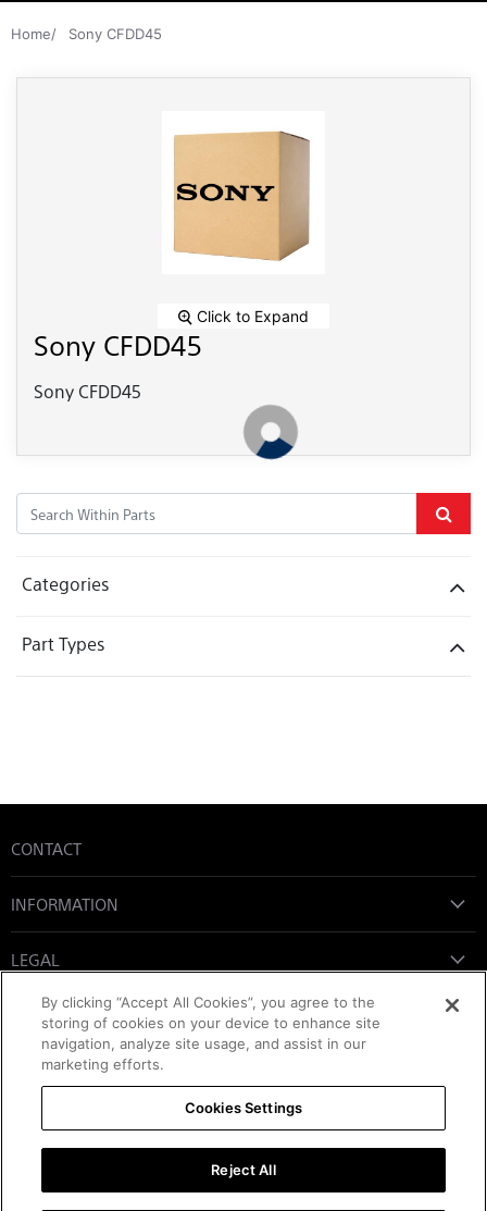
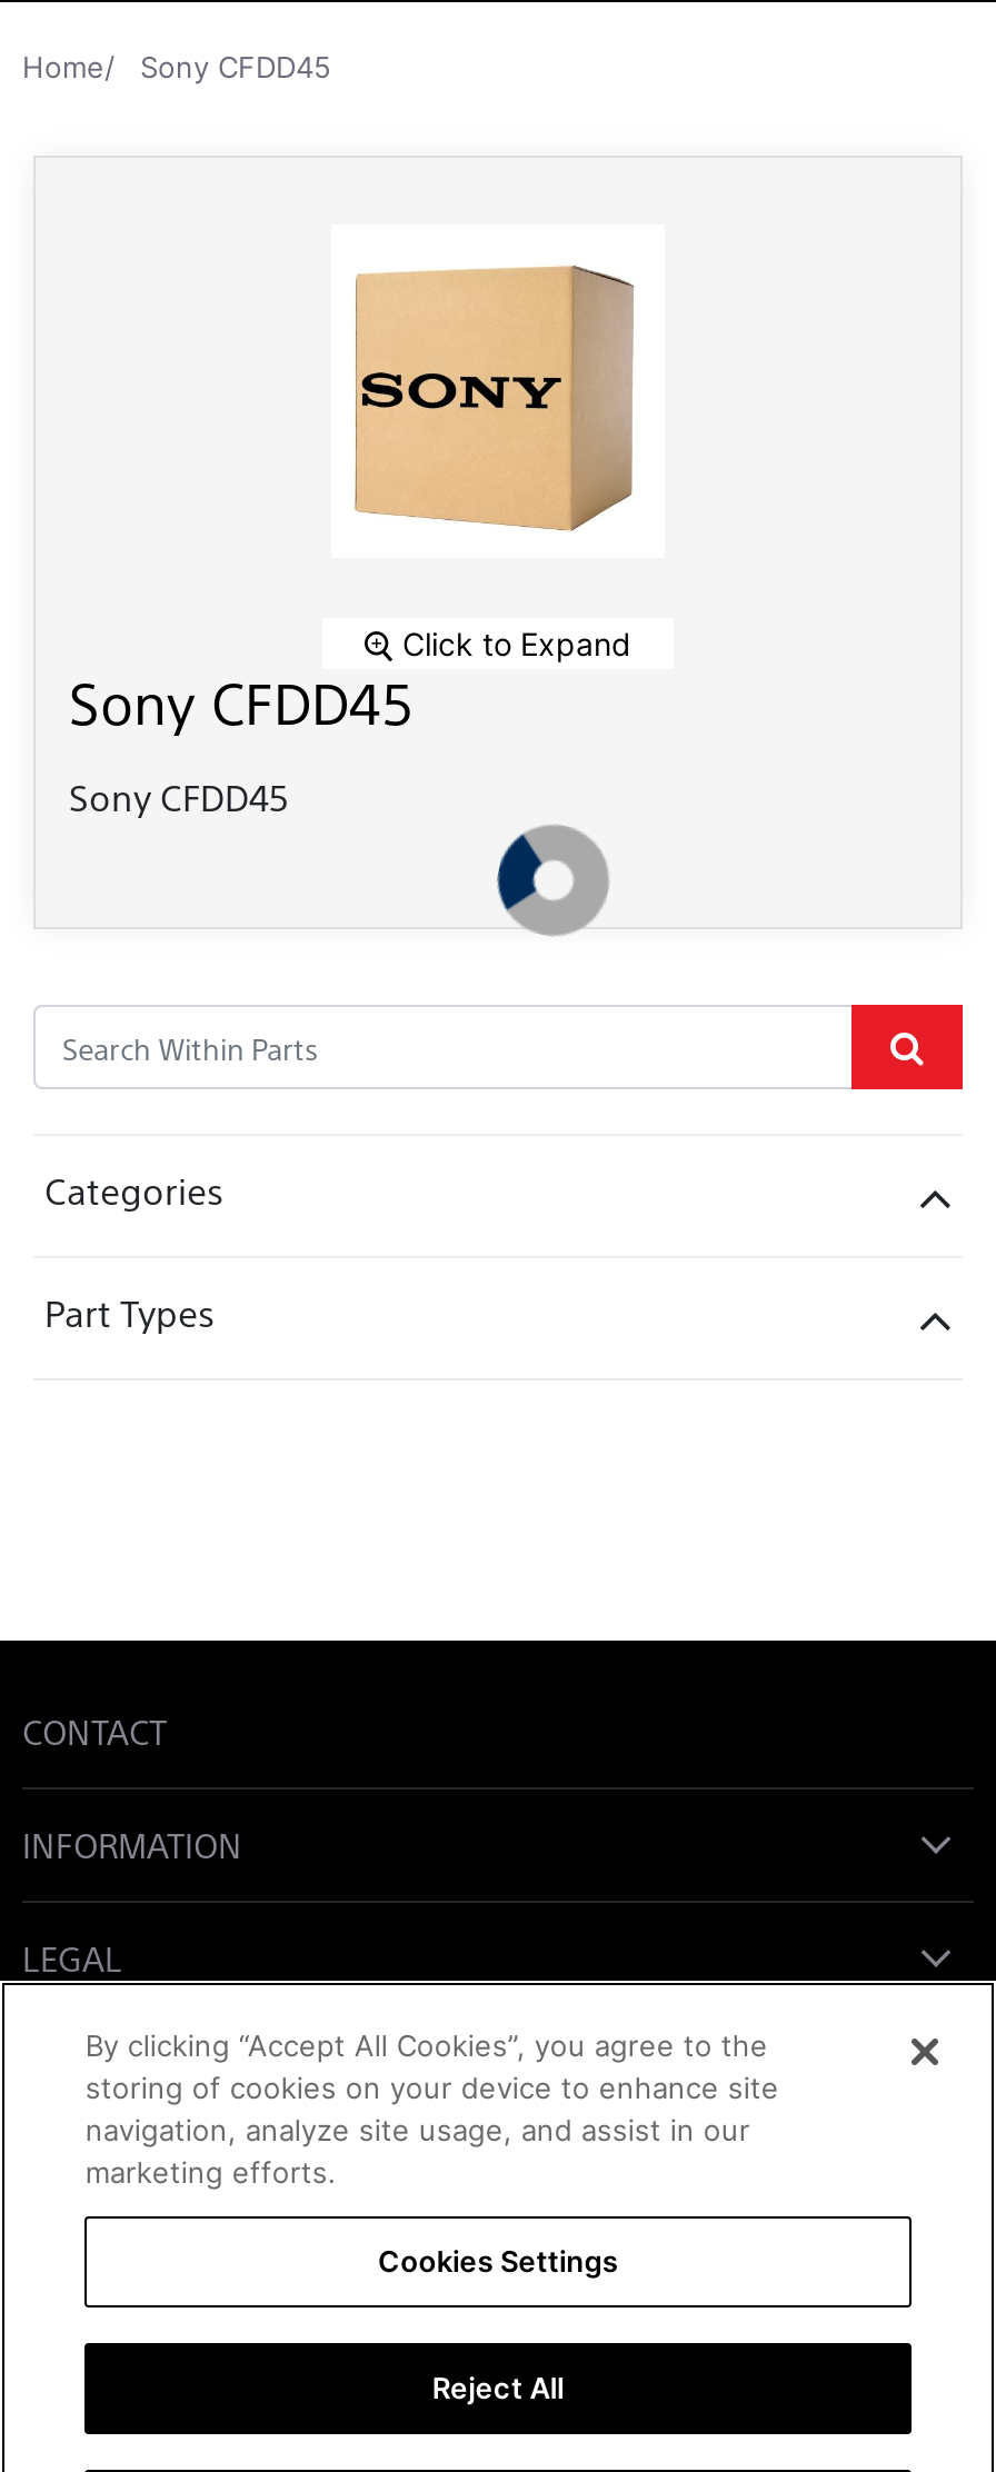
[245,411,292,459] [image] -> [498,836,596,934] [image]

